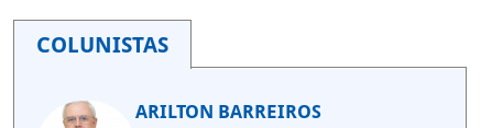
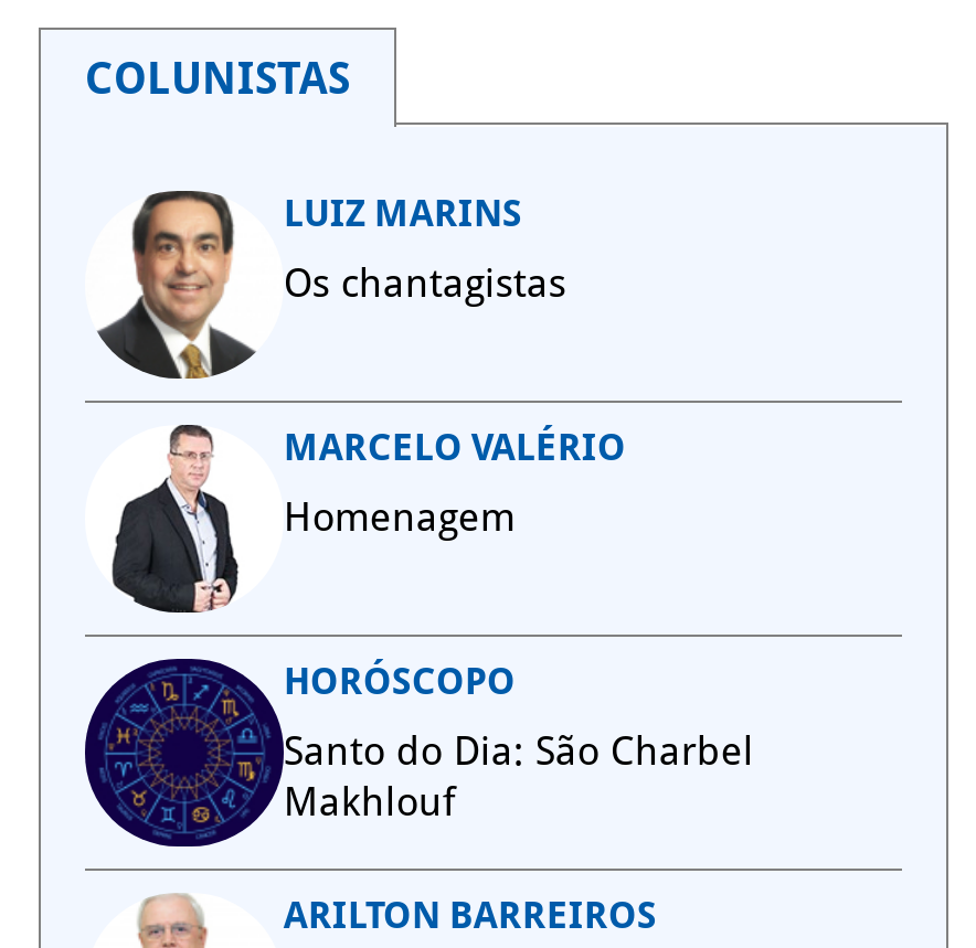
none -> [83,657,754,849] [image] | HORÓSCOPO | Santo do Dia: São Charbel | Makhlouf
none -> [96,189,566,381] [image] | LUIZ MARINS | Os chantagistas
none -> [109,423,626,615] [image] | MARCELO VALÉRIO | Homenagem

